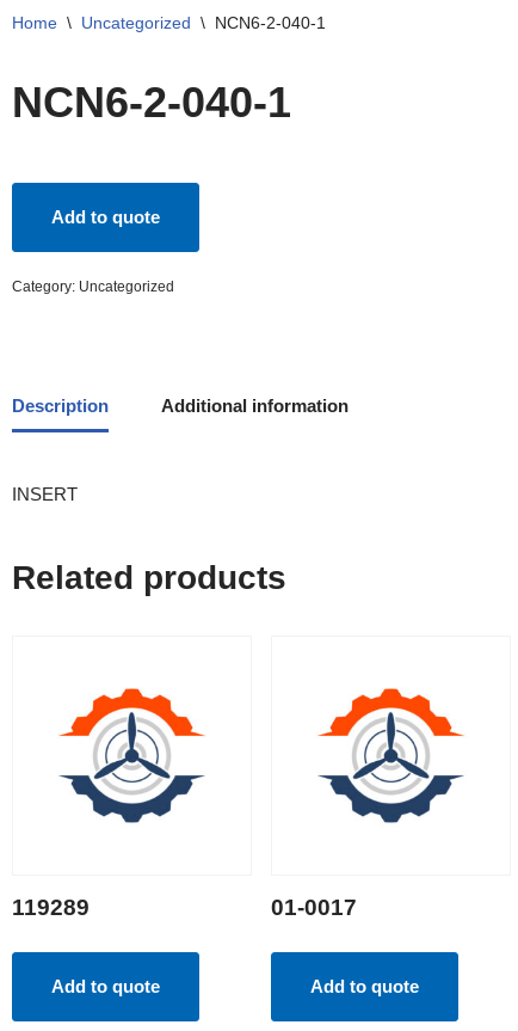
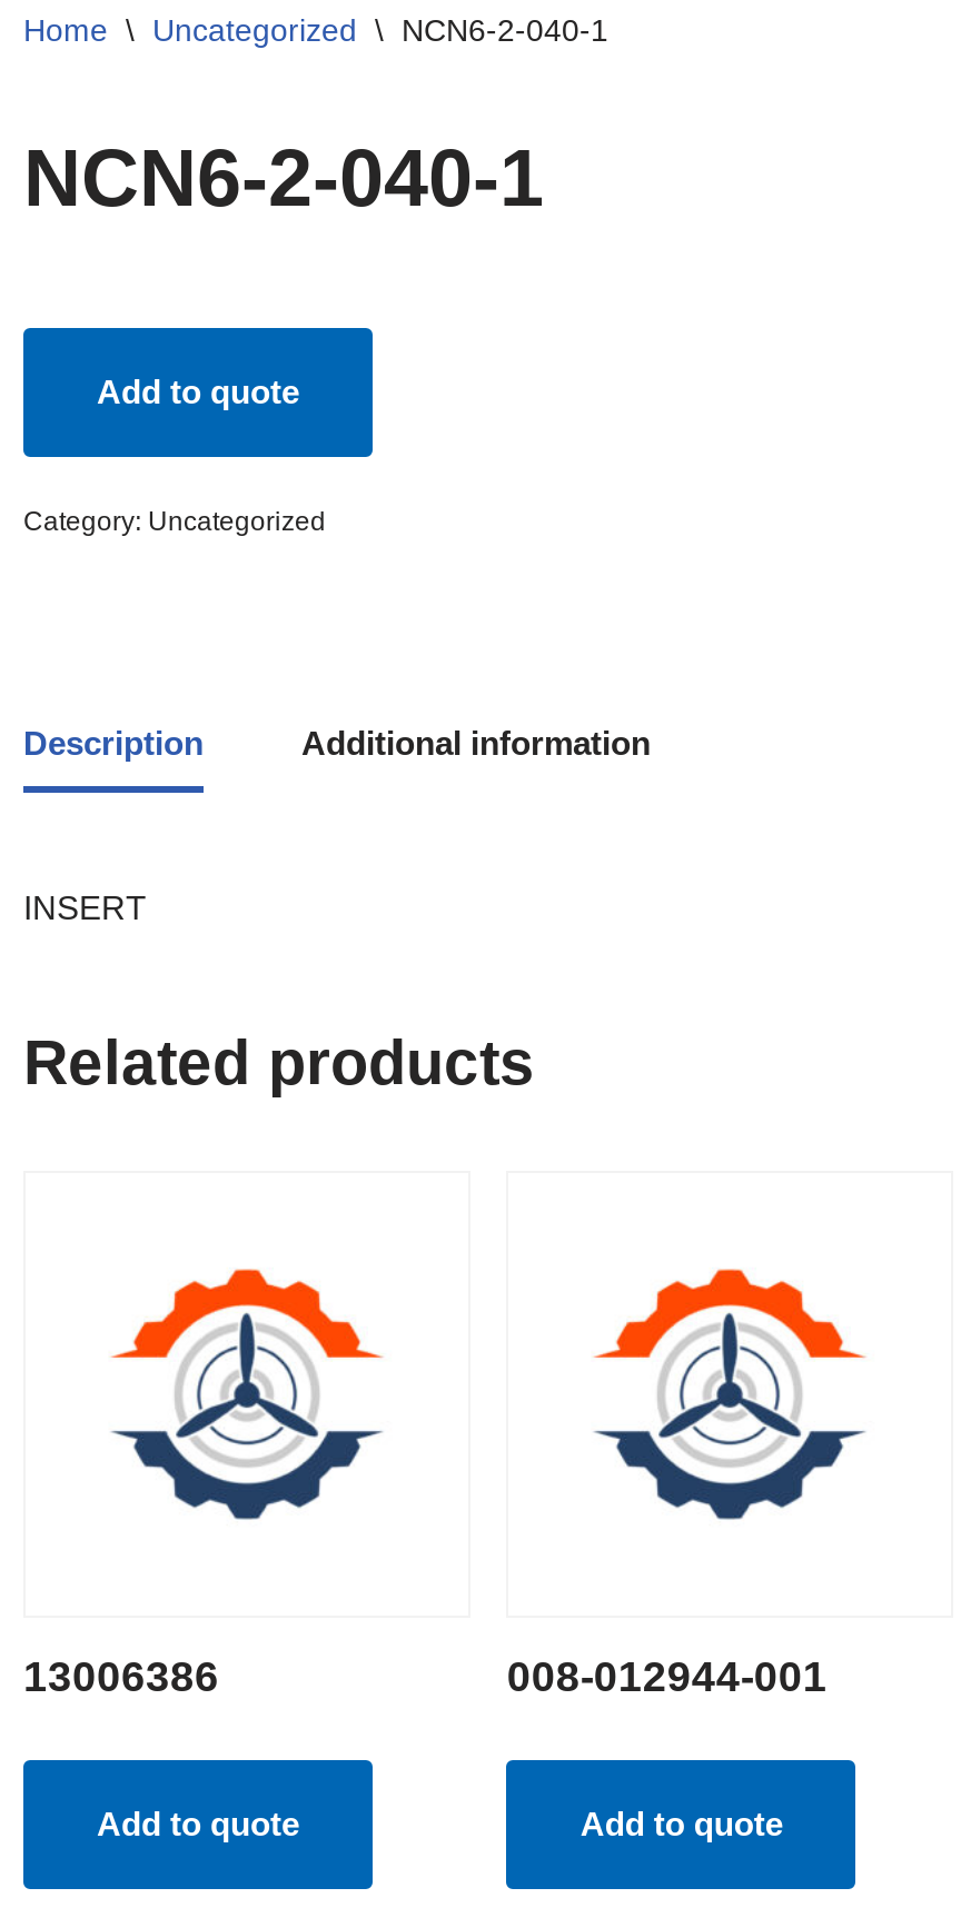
[12,895,90,920] 119289 -> [23,1653,219,1700] 13006386
[271,895,357,920] 01-0017 -> [507,1653,827,1700] 008-012944-001

